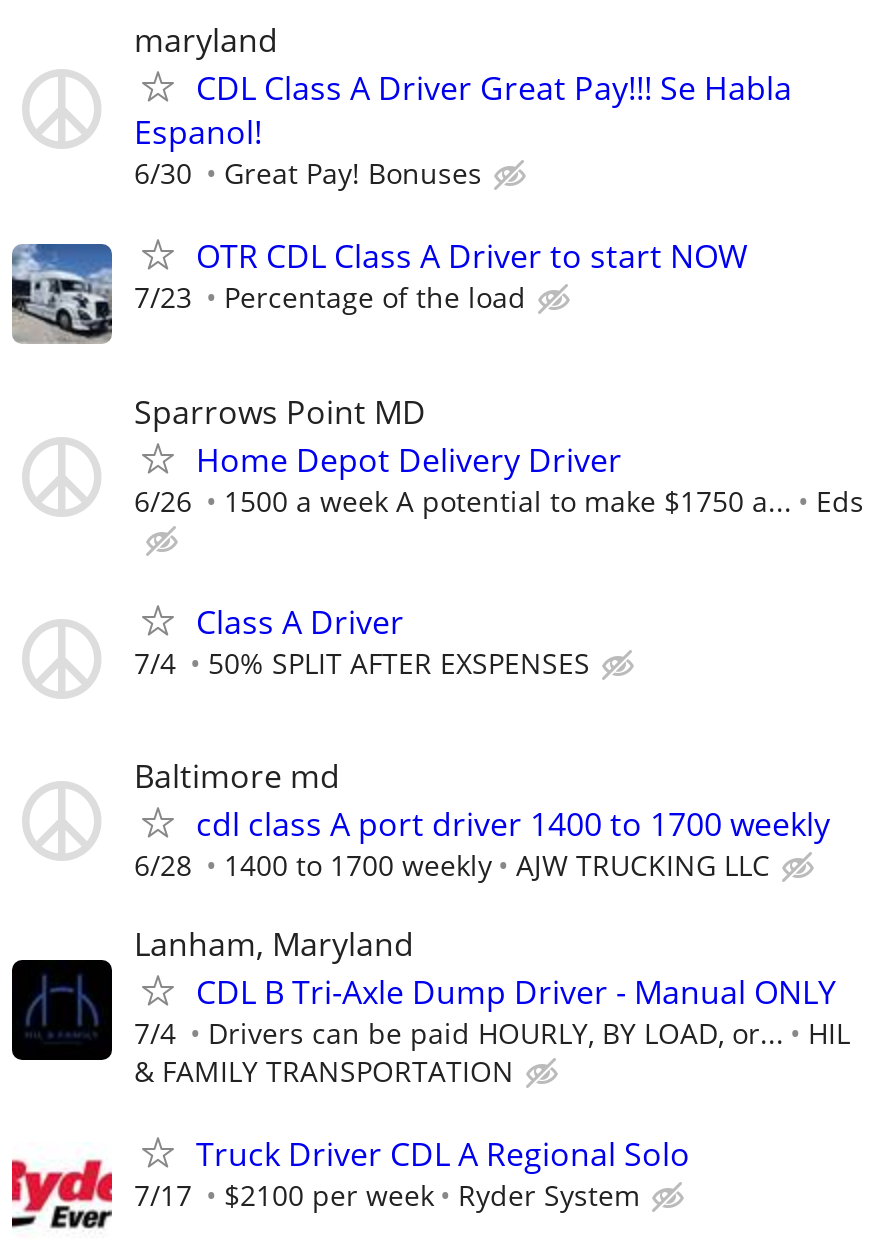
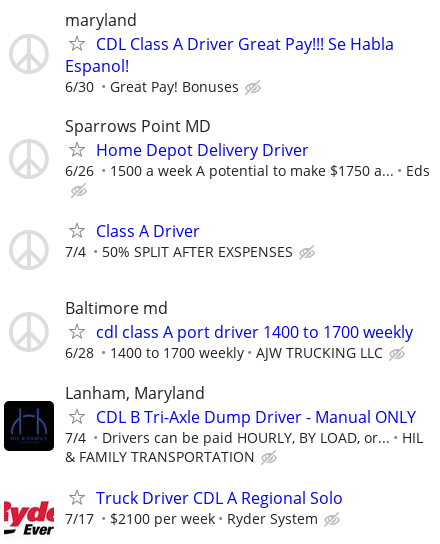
[10,235,748,345] [image] | OTR CDL Class A Driver to start NOW | 7/23 | Percentage of the load -> none

